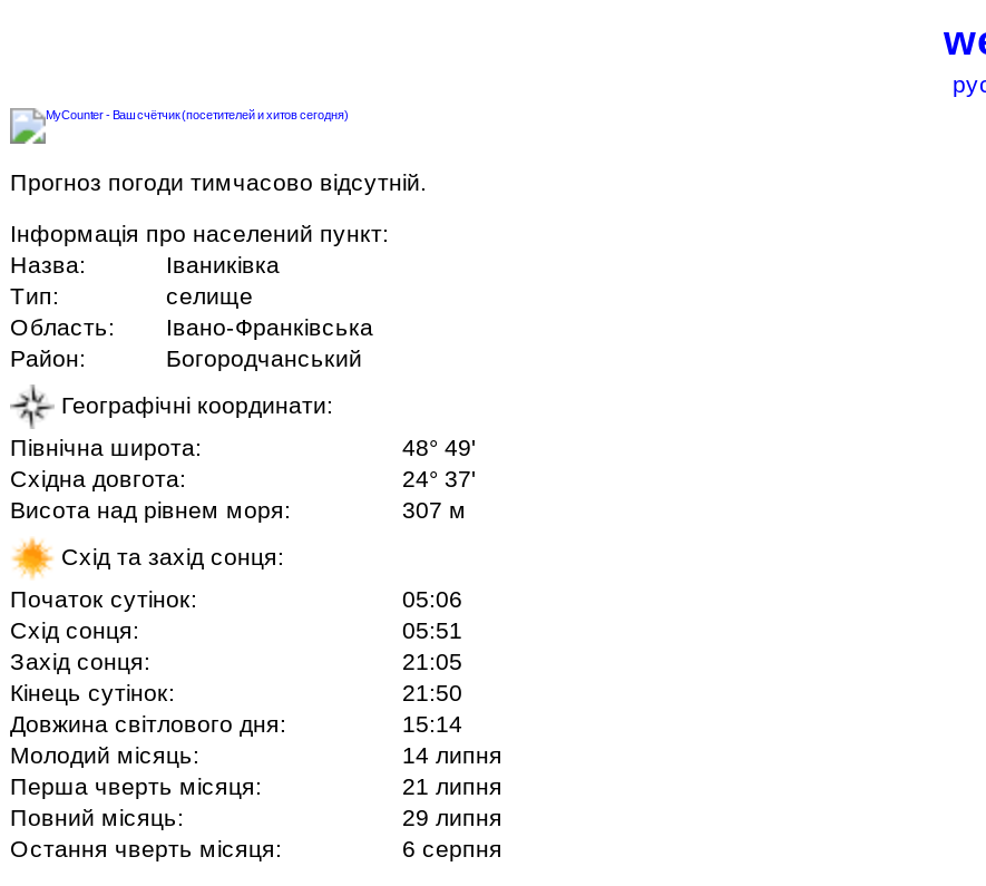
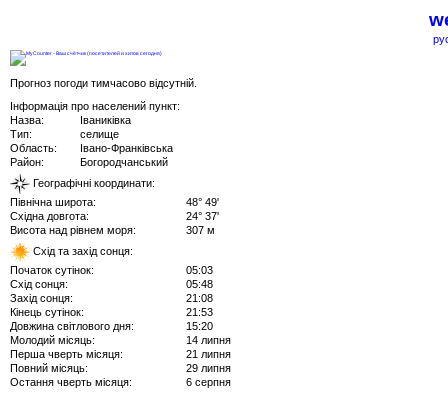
[402,584,462,611] 05:06 -> [186,264,213,276] 05:03
[402,615,462,642] 05:51 -> [186,278,213,290] 05:48
[402,647,462,673] 21:05 -> [186,292,213,304] 21:08
[402,678,462,705] 21:50 -> [186,306,213,318] 21:53
[402,709,462,736] 15:14 -> [186,320,213,332] 15:20

